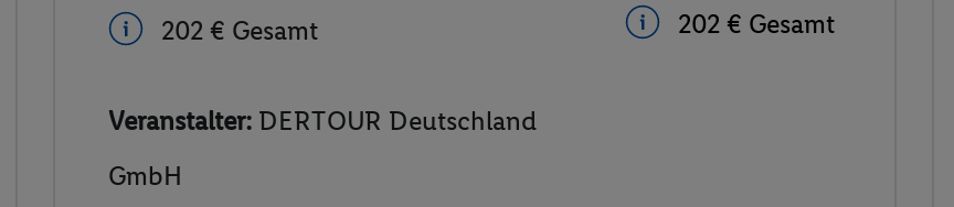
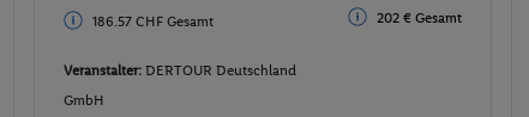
[161,15,318,46] 202 € Gesamt -> [92,13,214,30] 186.57 CHF Gesamt

